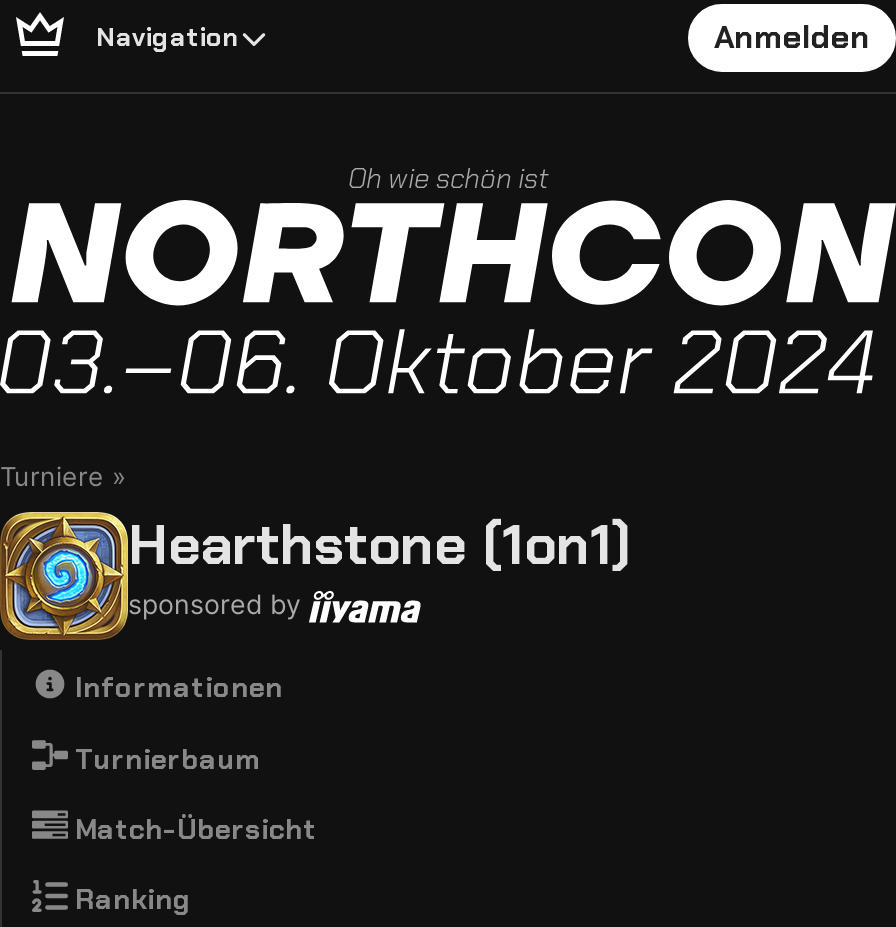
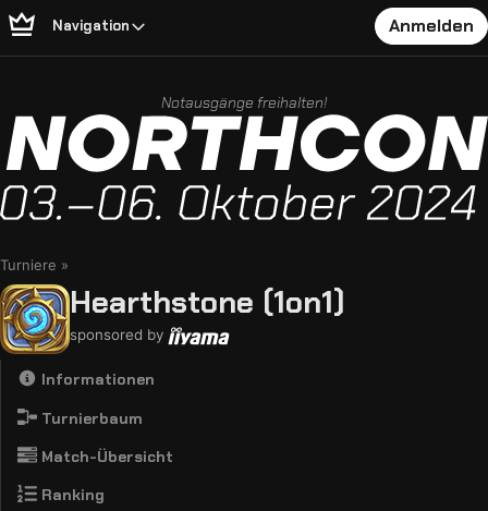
[348,160,548,196] Oh wie schön ist -> [161,93,327,112] Notausgänge freihalten!

